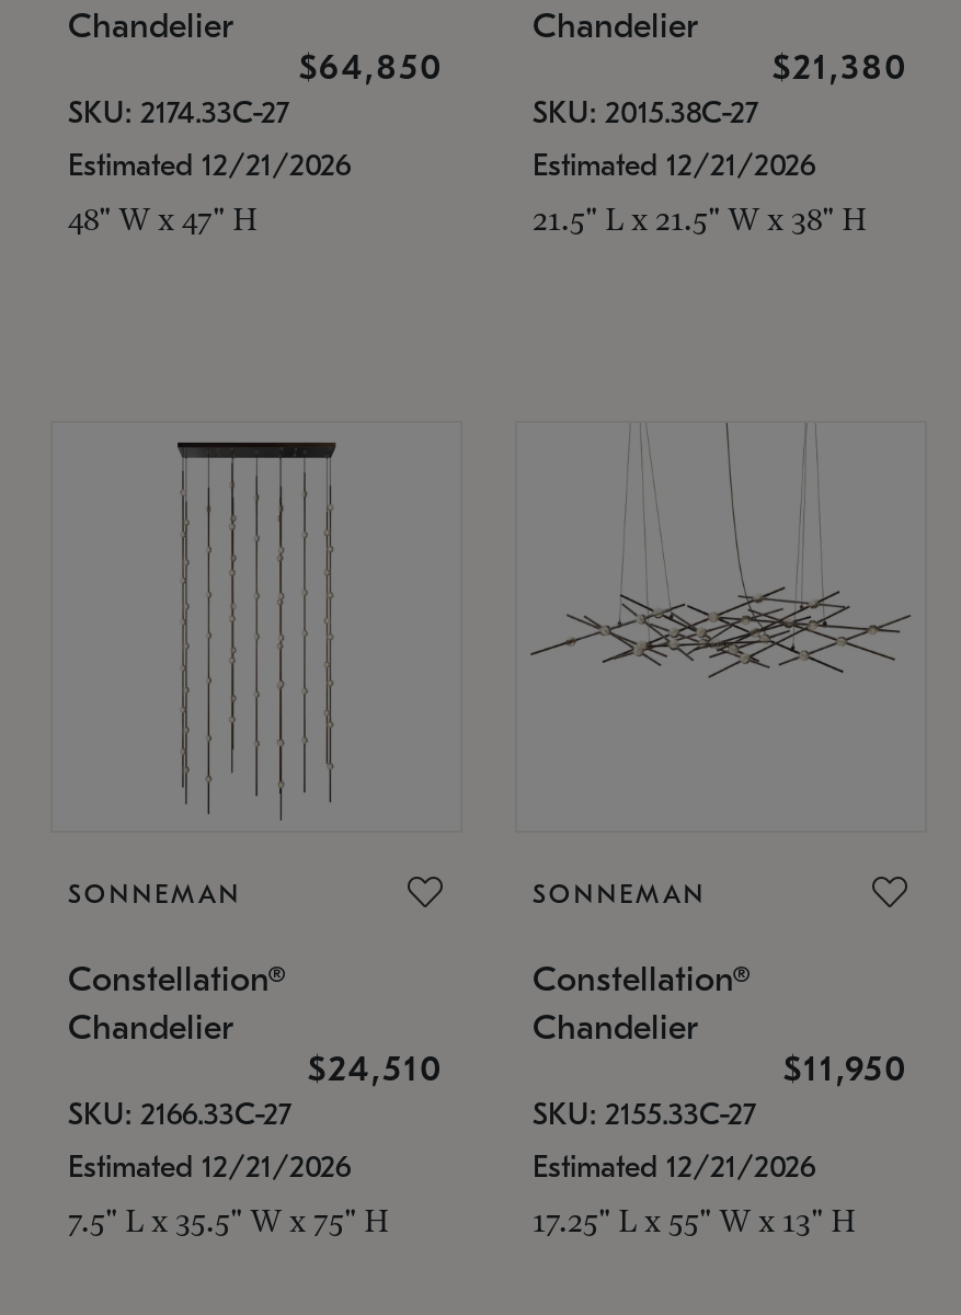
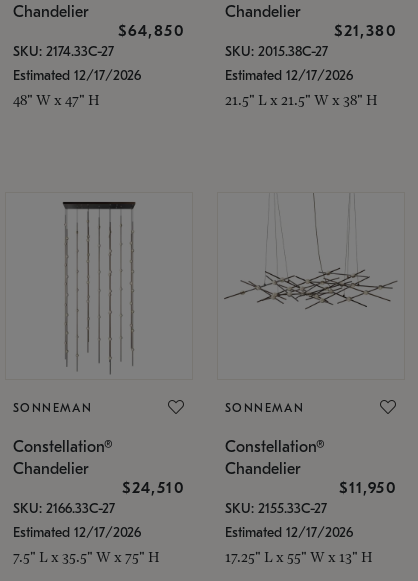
[68,146,351,183] Estimated 12/21/2026 -> [13,67,141,84] Estimated 12/17/2026
[533,146,815,183] Estimated 12/21/2026 -> [225,67,353,84] Estimated 12/17/2026
[68,1148,351,1185] Estimated 12/21/2026 -> [13,524,141,541] Estimated 12/17/2026
[533,1148,815,1185] Estimated 12/21/2026 -> [225,524,353,541] Estimated 12/17/2026

